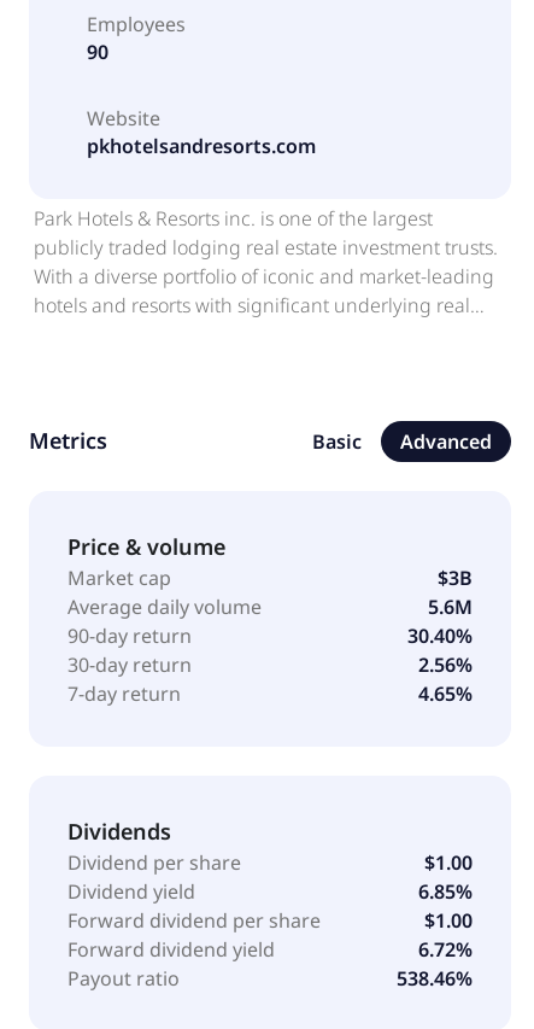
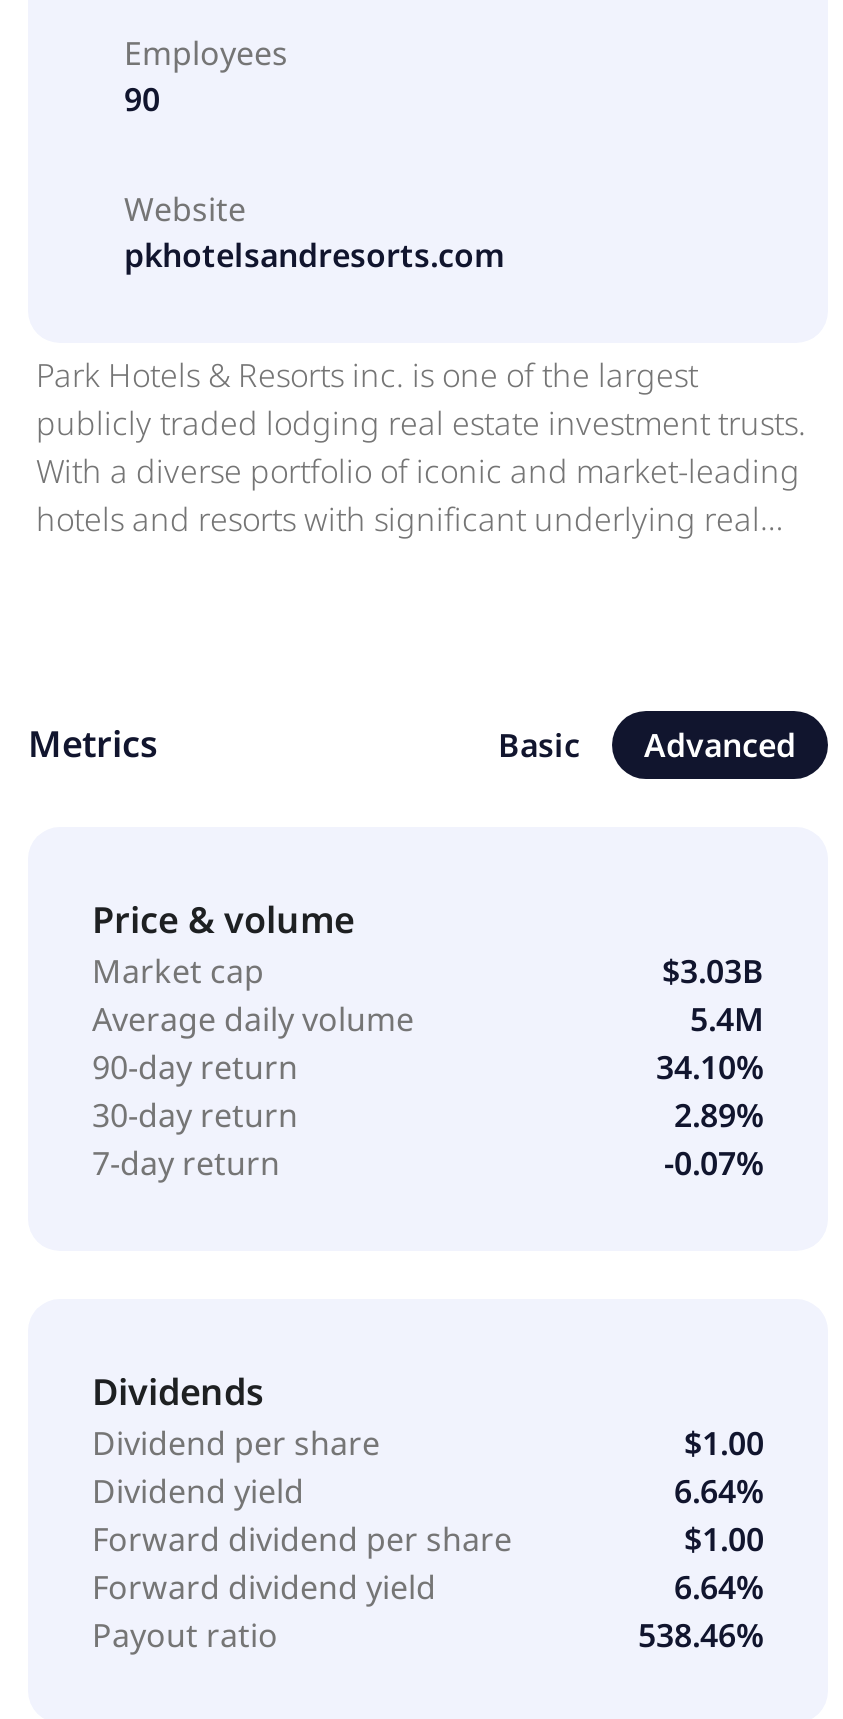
[438,564,473,591] $3B -> [662,948,764,992] $3.03B
[428,593,473,620] 5.6M -> [690,996,764,1040] 5.4M
[407,622,473,649] 30.40% -> [656,1044,764,1088] 34.10%
[418,651,473,677] 2.56% -> [674,1092,764,1136] 2.89%
[418,680,473,706] 4.65% -> [664,1140,764,1184] -0.07%
[418,878,473,904] 6.85% -> [674,1468,764,1512] 6.64%
[418,936,473,962] 6.72% -> [674,1564,764,1608] 6.64%

